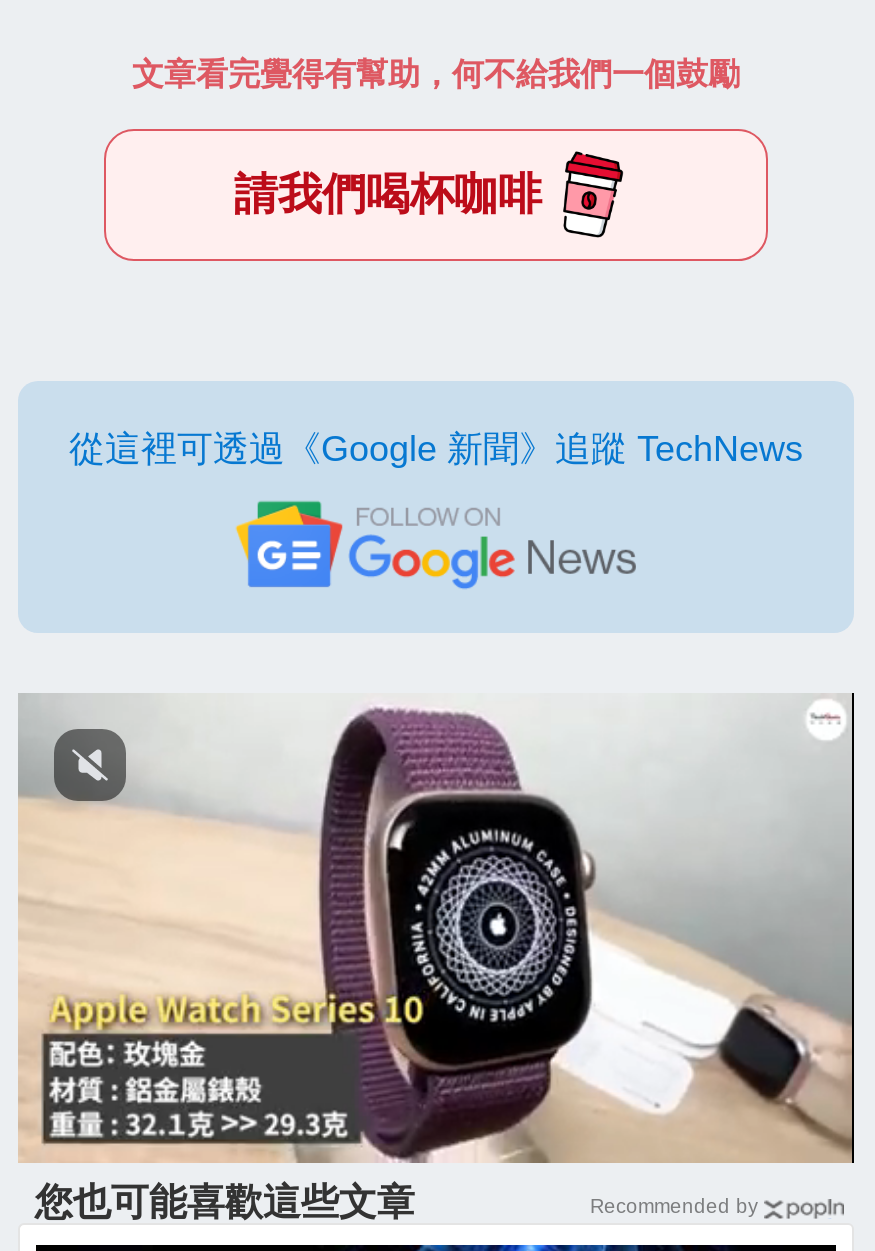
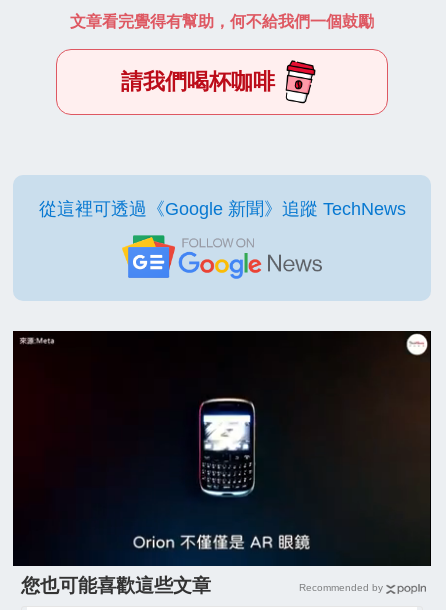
[18,693,854,1165] [image] -> [12,330,431,567] [image]

